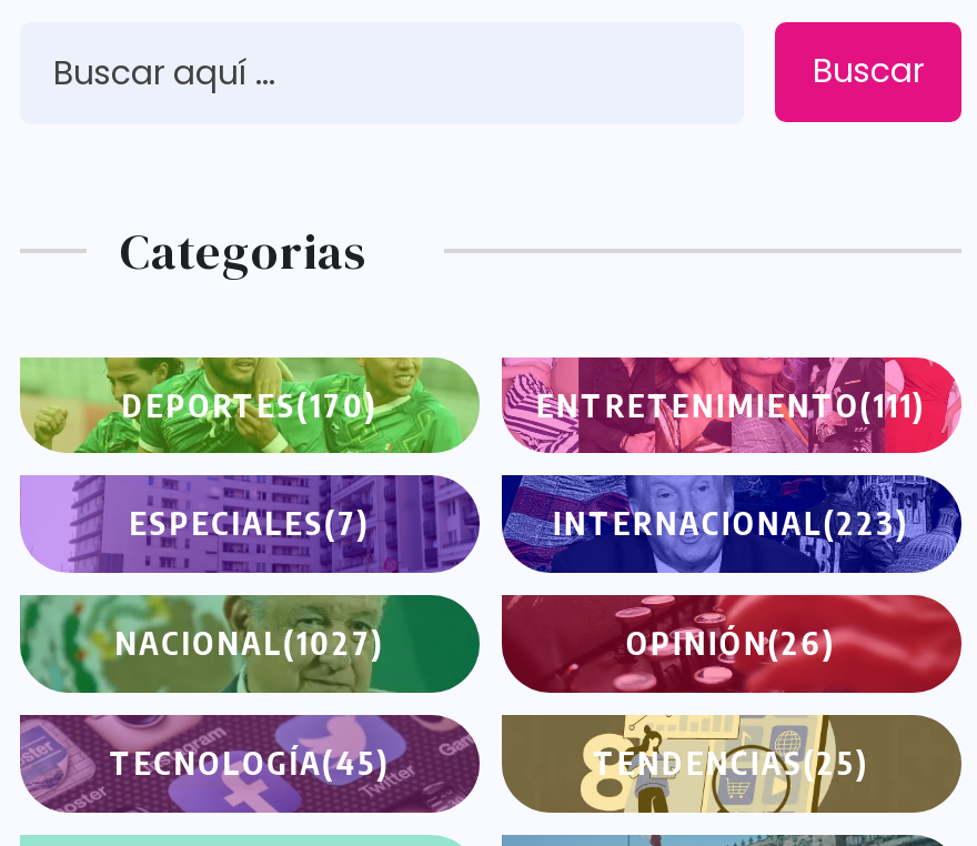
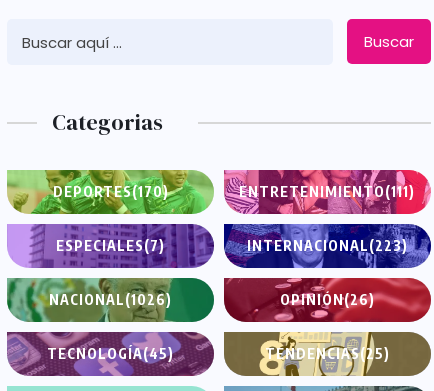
[115,625,385,662] NACIONAL(1027) -> [49,291,172,308] NACIONAL(1026)

